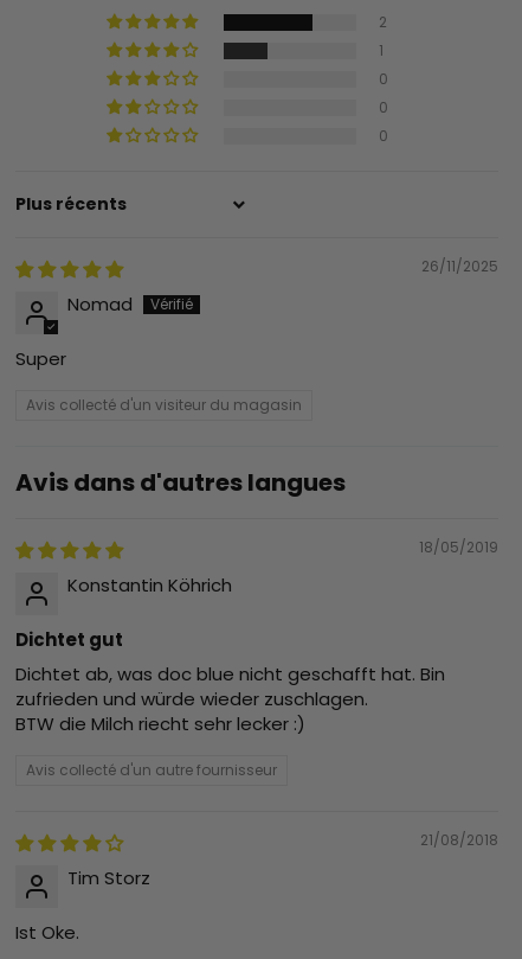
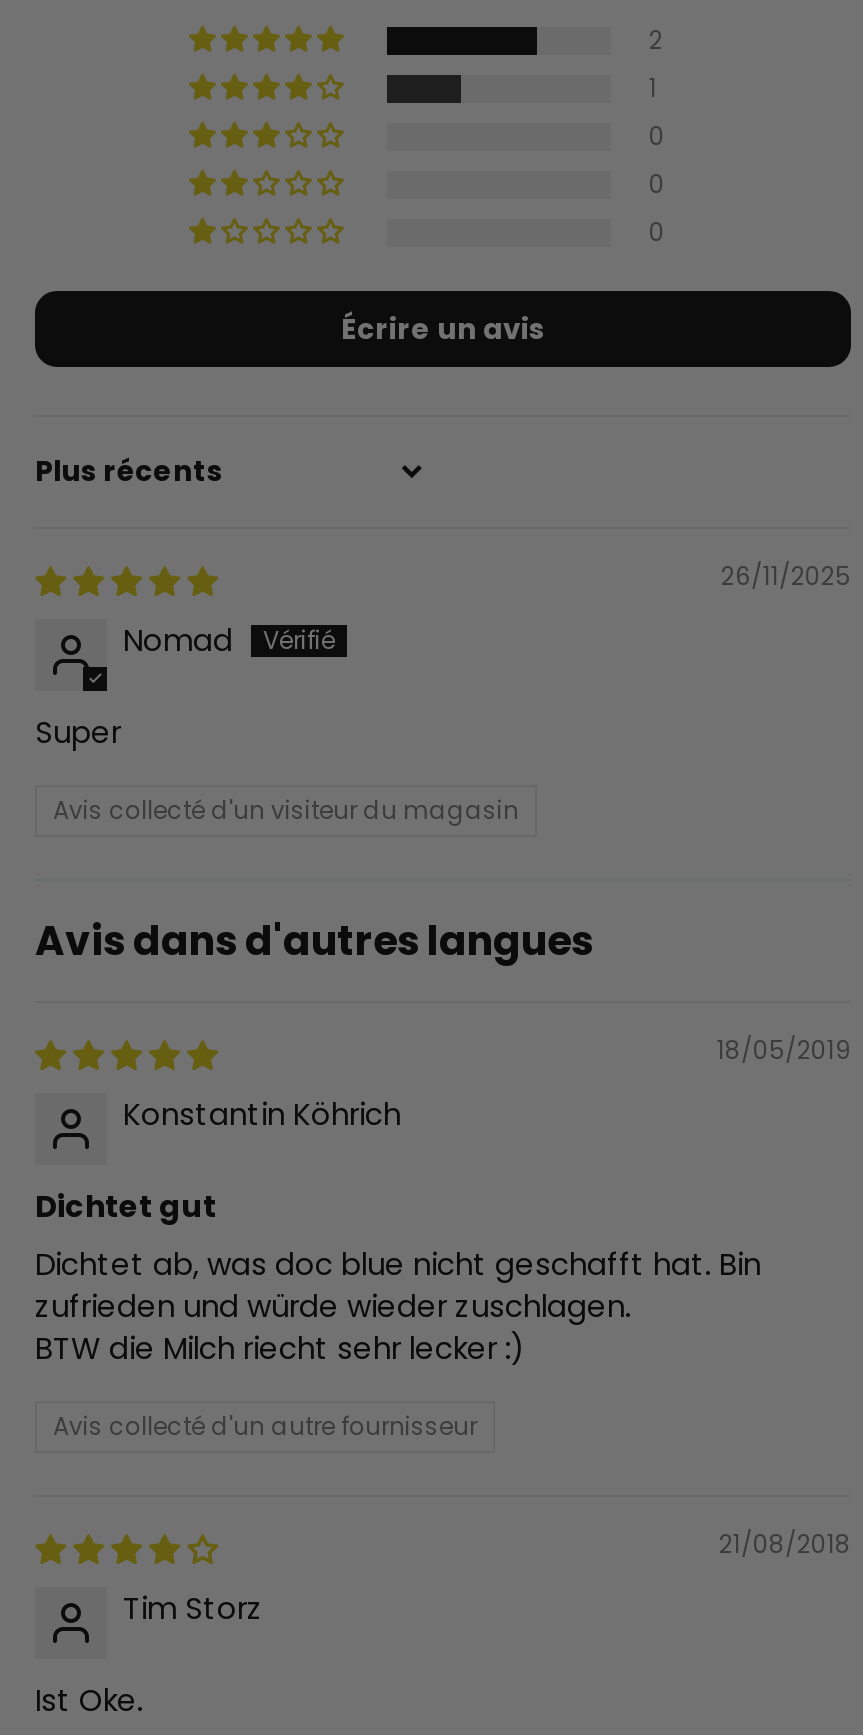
none -> [341,310,545,350] Écrire un avis

